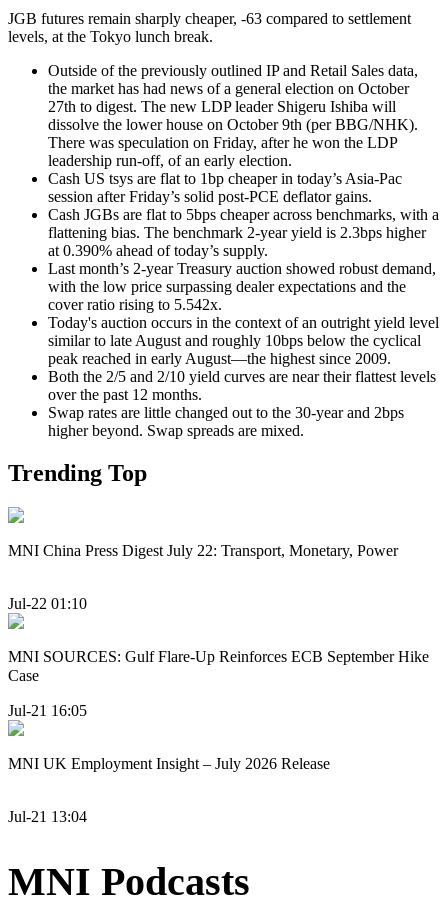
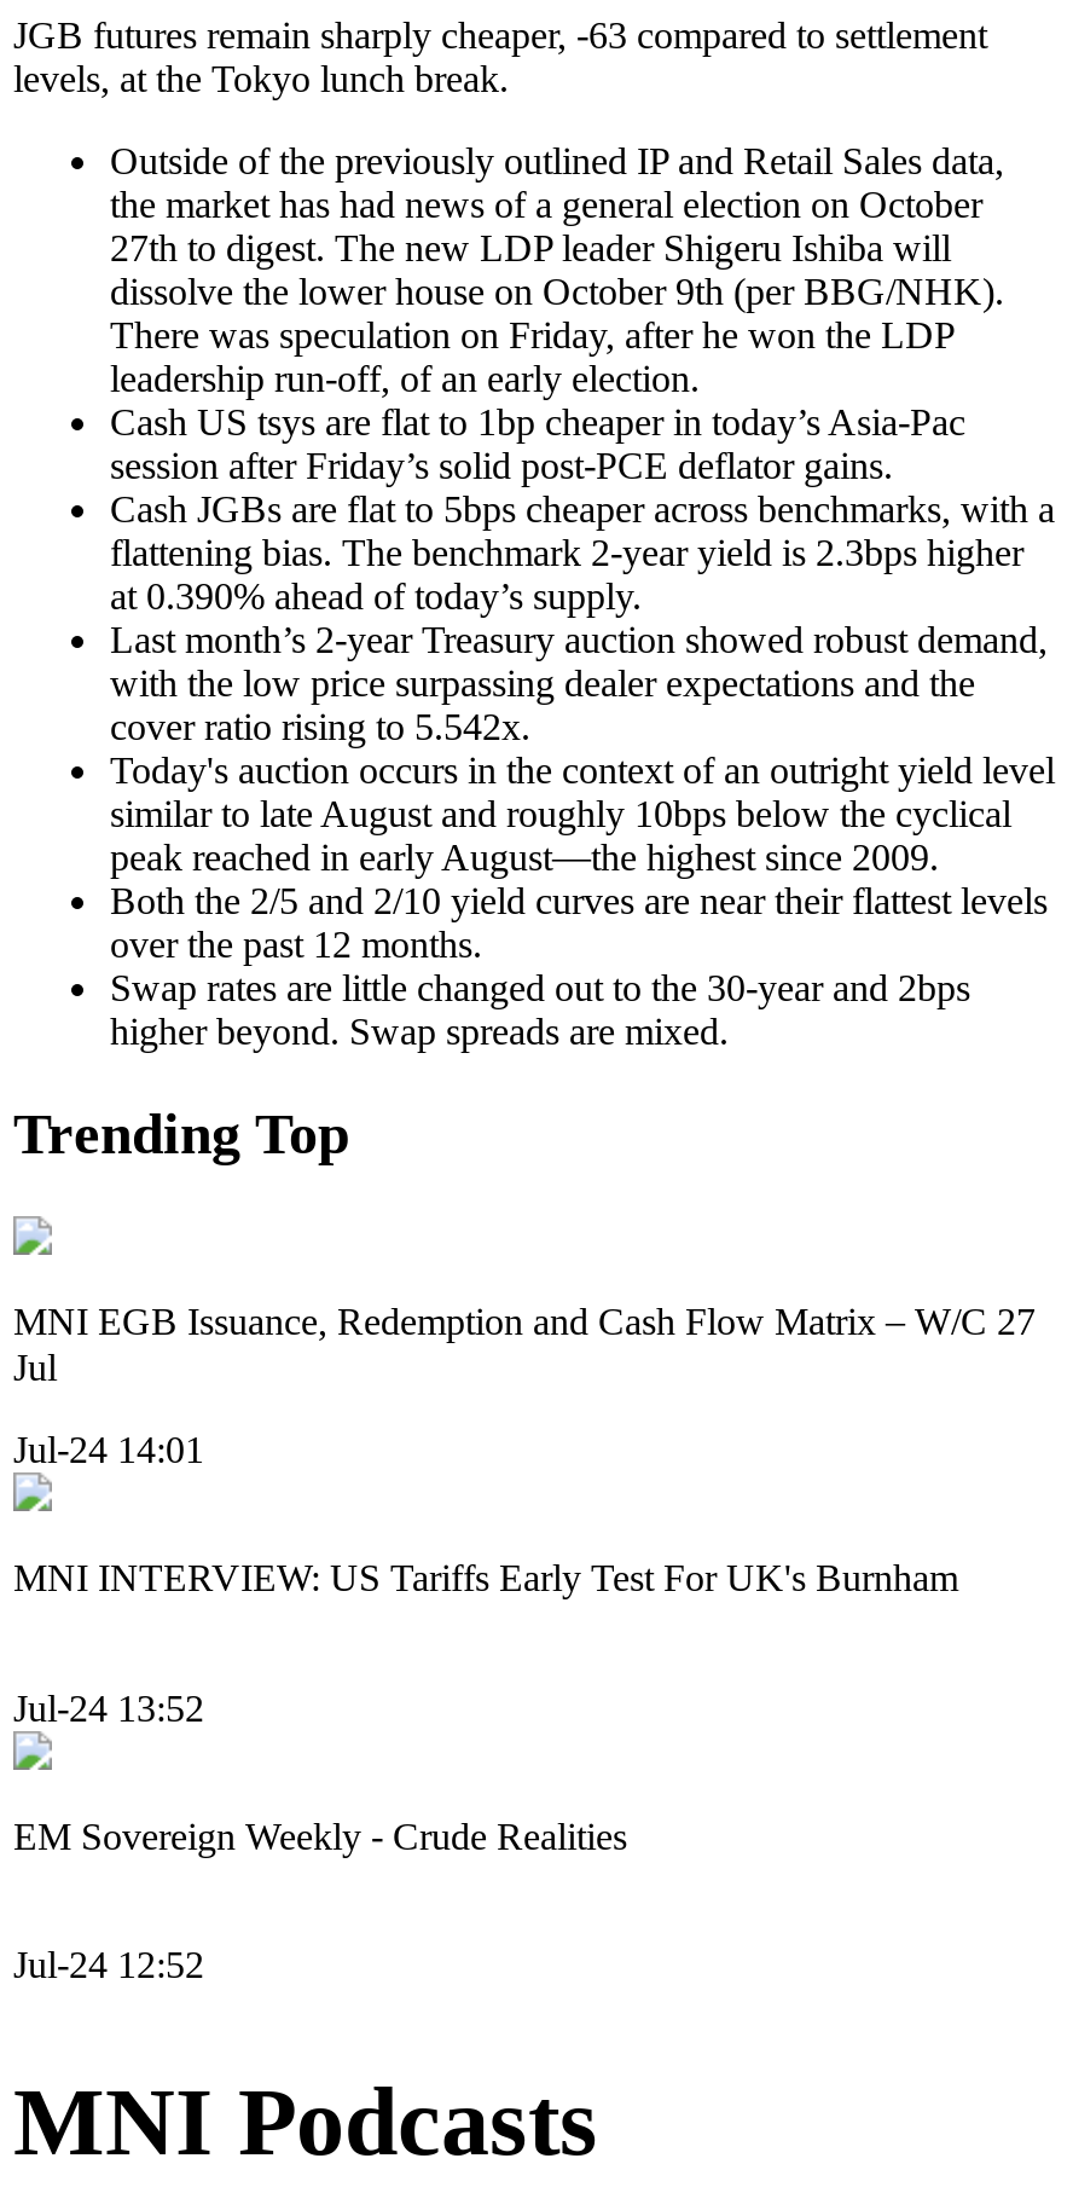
[8,542,398,559] MNI China Press Digest July 22: Transport, Monetary, Power -> [13,1300,1036,1387] MNI EGB Issuance, Redemption and Cash Flow Matrix – W/C 27 | Jul
[8,595,87,612] Jul-22 01:10 -> [13,1429,204,1471] Jul-24 14:01
[8,648,429,684] MNI SOURCES: Gulf Flare-Up Reinforces ECB September Hike | Case -> [13,1558,958,1599] MNI INTERVIEW: US Tariffs Early Test For UK's Burnham
[8,702,87,719] Jul-21 16:05 -> [13,1687,204,1728] Jul-24 13:52
[8,755,330,772] MNI UK Employment Insight – July 2026 Release -> [13,1815,627,1856] EM Sovereign Weekly - Crude Realities
[8,808,87,825] Jul-21 13:04 -> [13,1944,204,1985] Jul-24 12:52

